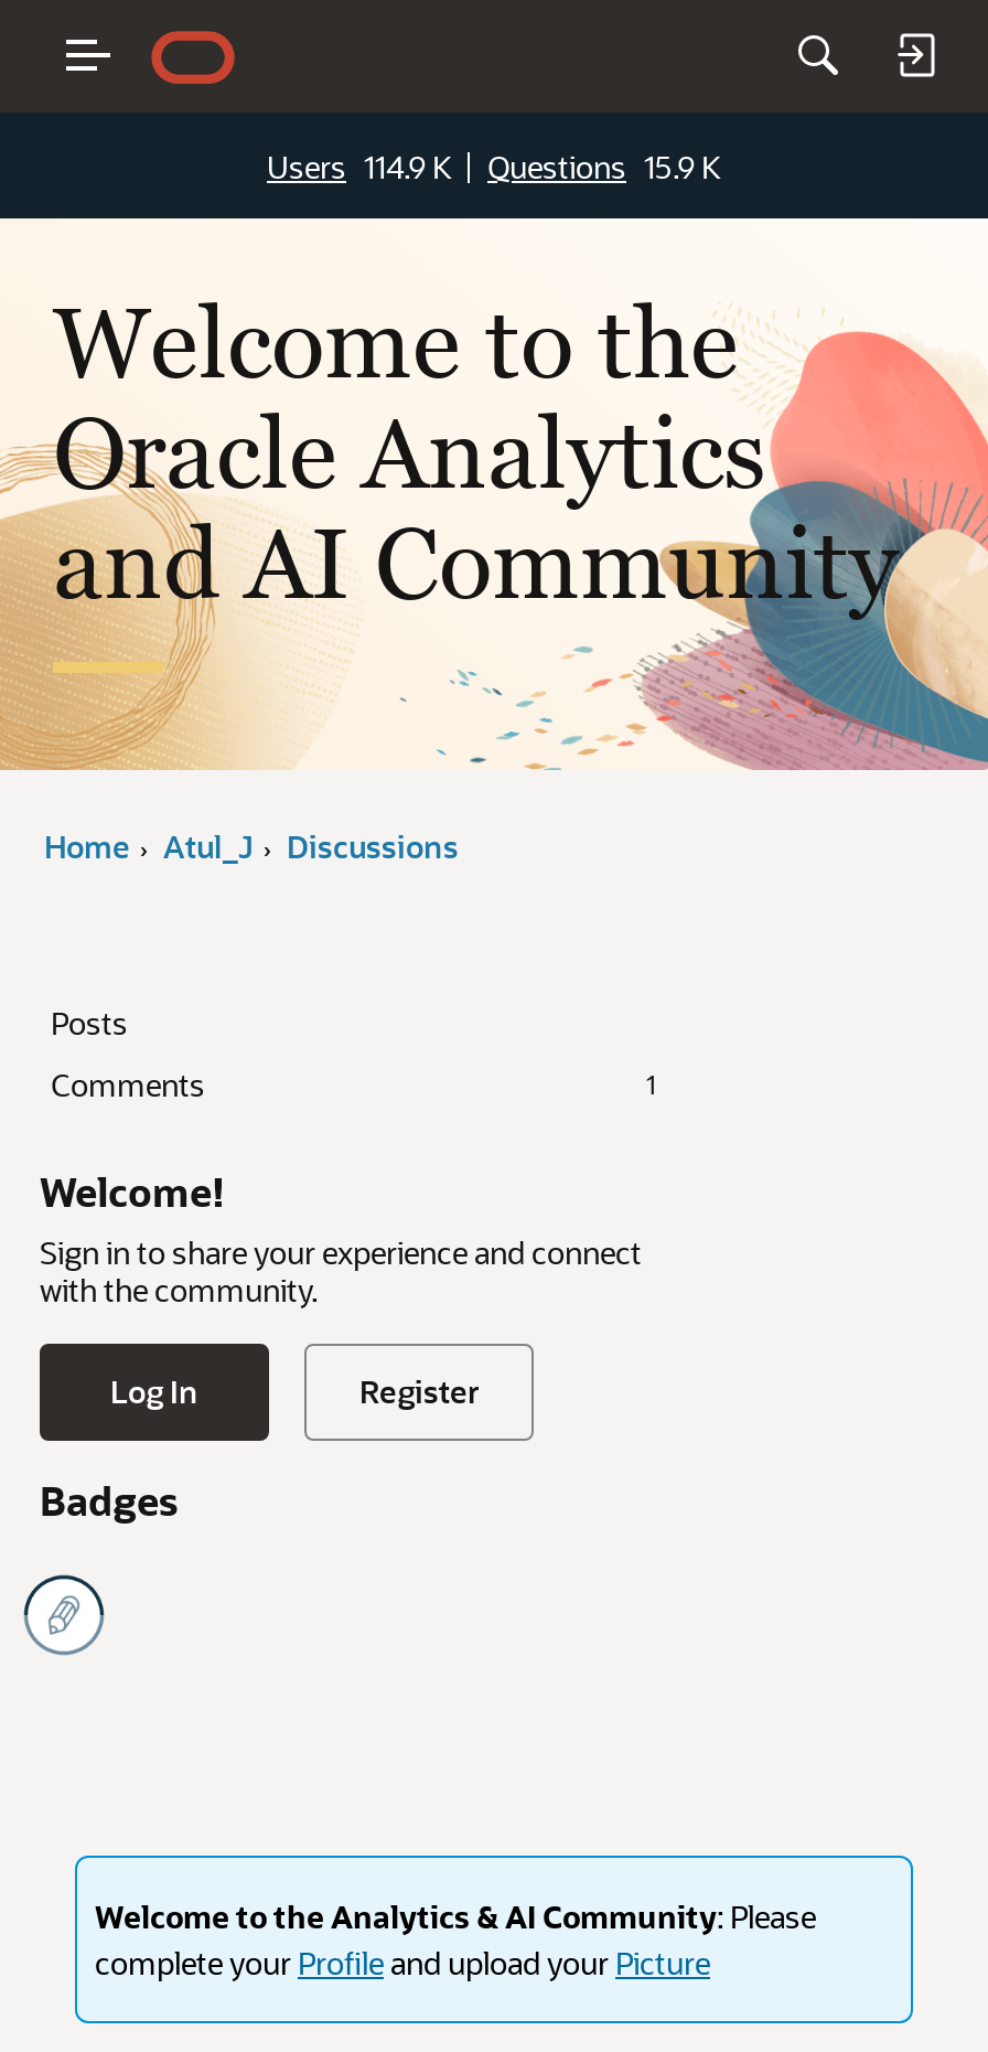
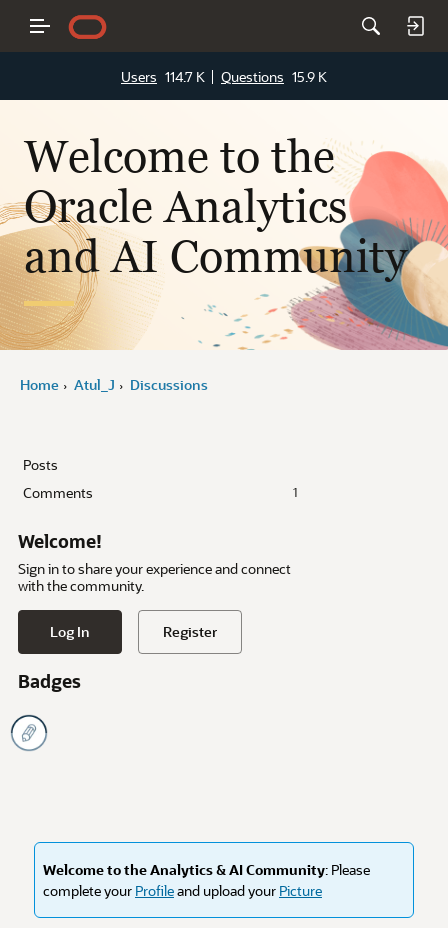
[267,145,721,186] Users 114.9 K Questions 15.9 K -> [121,66,327,85] Users 114.7 K Questions 15.9 K

